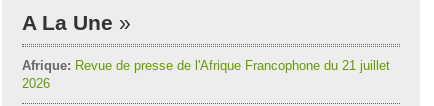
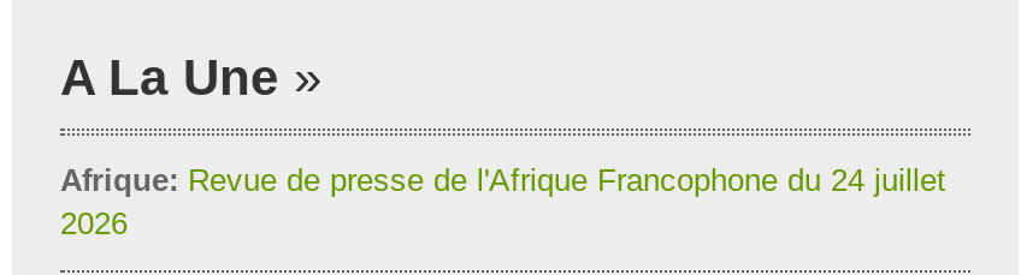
[22,58,390,73] Afrique: Revue de presse de l'Afrique Francophone du 21 juillet -> [60,162,946,198] Afrique: Revue de presse de l'Afrique Francophone du 24 juillet

